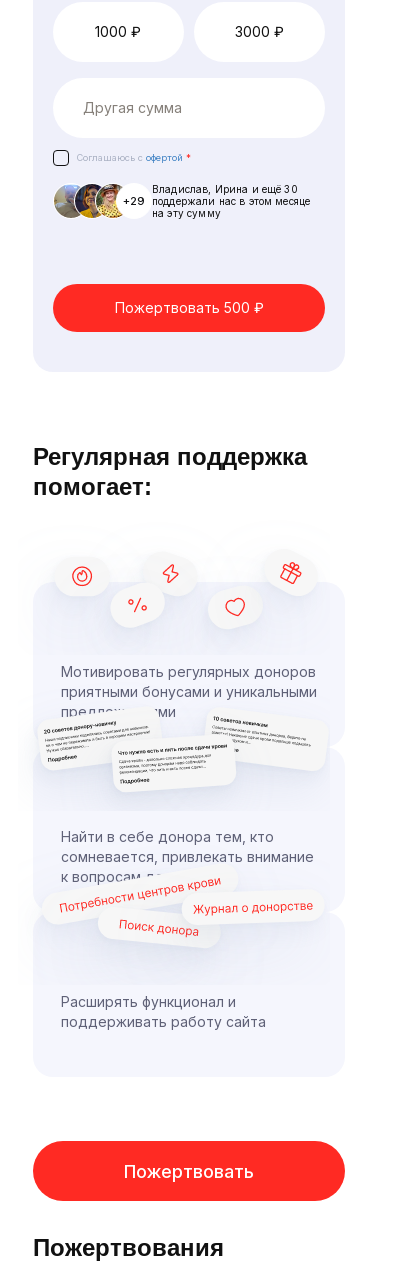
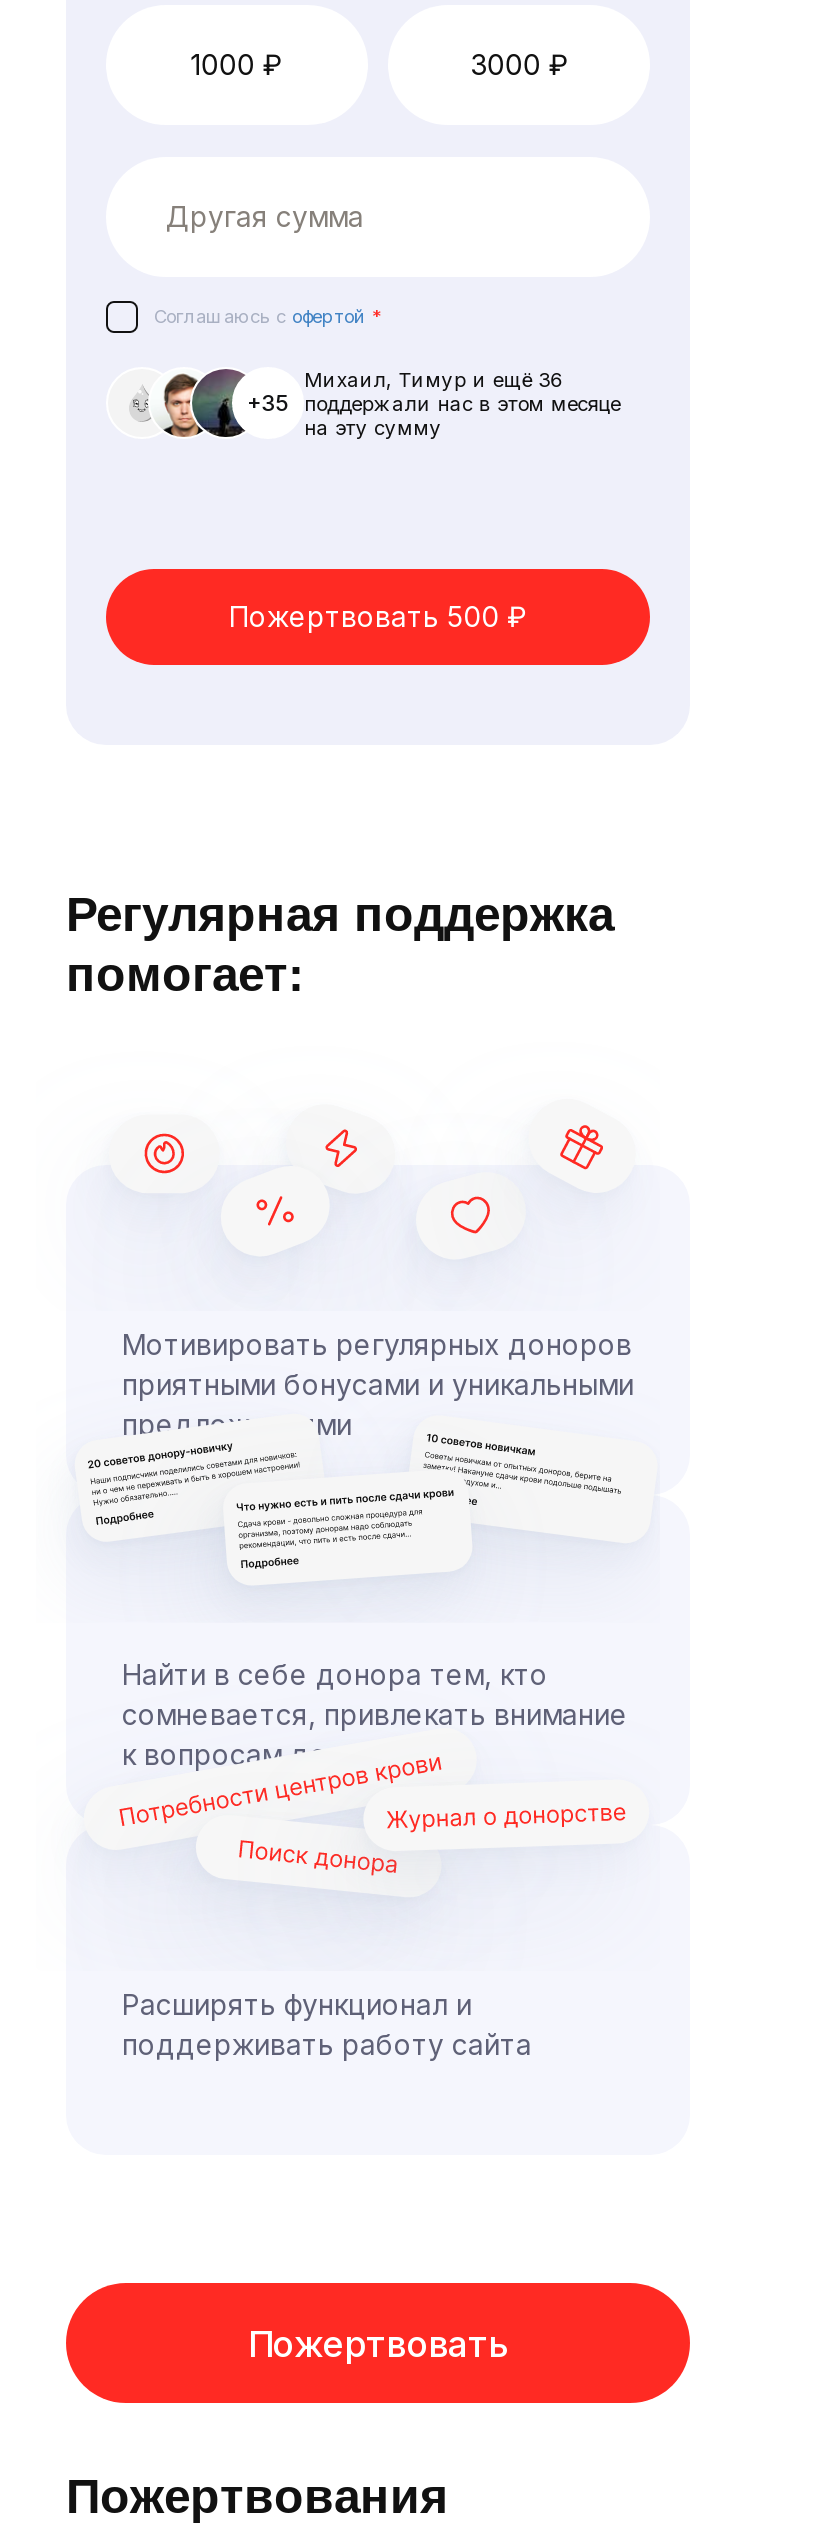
[53,183,310,219] [image] | +29 поддержали нас в этом месяце -> [108,369,620,439] [image] | +35 поддержали нас в этом месяце
[152,183,298,195] Владислав, Ирина и ещё 30 -> [304,367,565,391] Михаил, Тимур и ещё 36

